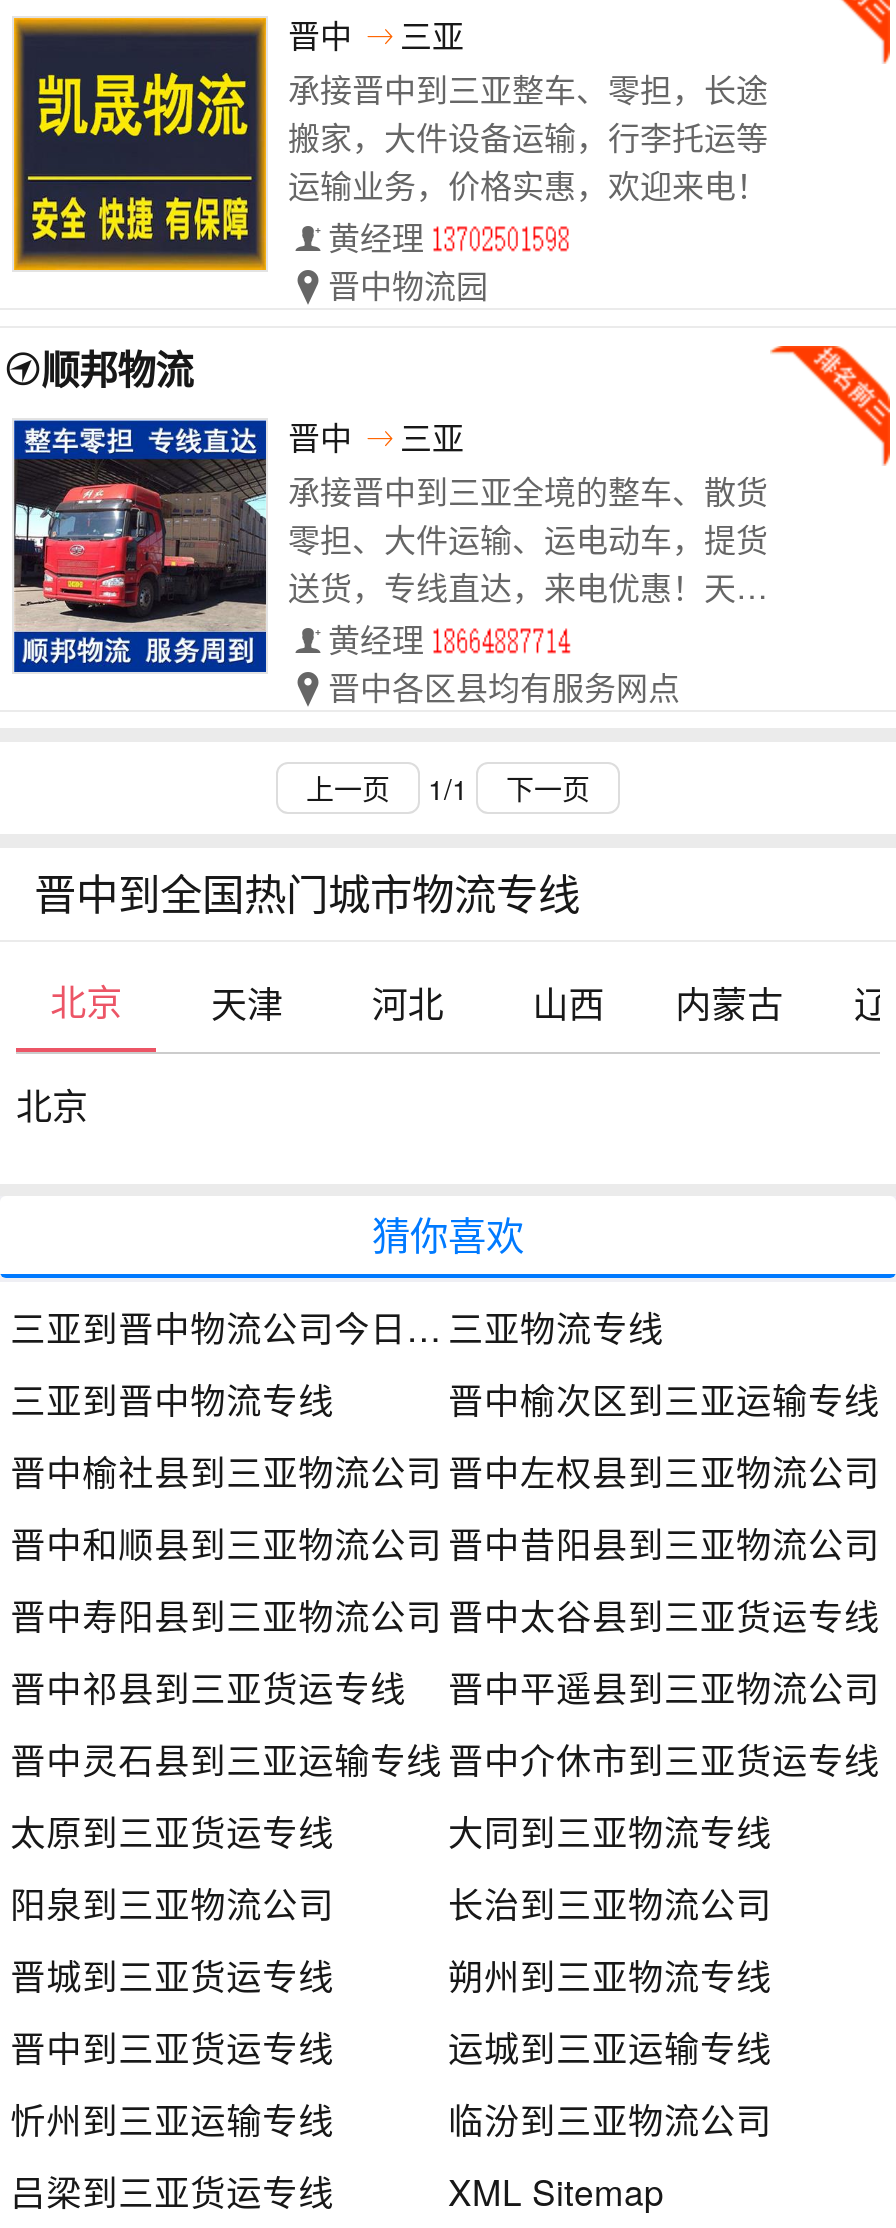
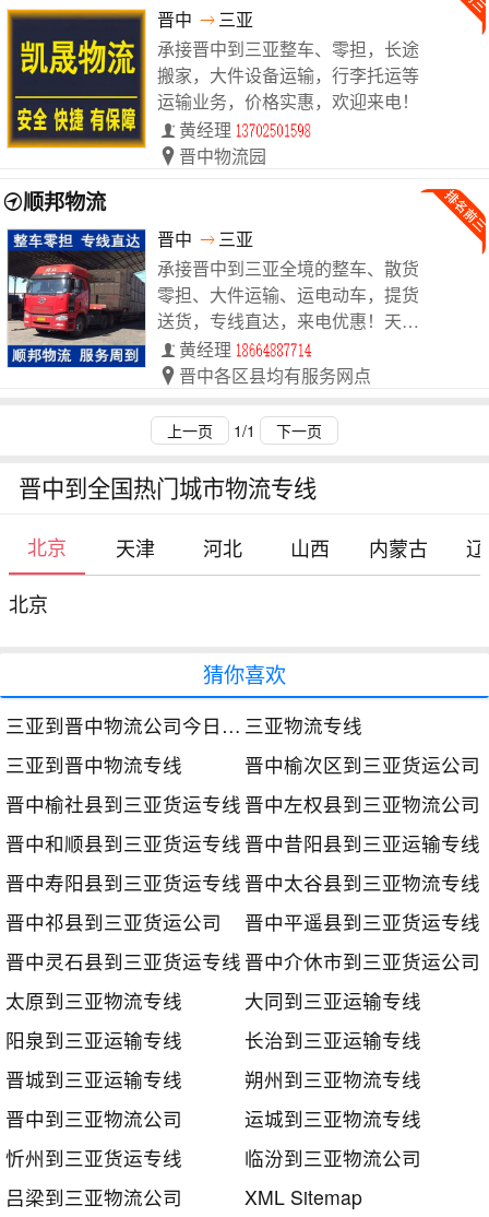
[448,1374,880,1424] 晋中榆次区到三亚运输专线 -> [244,751,480,778] 晋中榆次区到三亚货运公司
[10,1446,880,1496] 晋中榆社县到三亚物流公司 晋中左权县到三亚物流公司 -> [6,790,480,817] 晋中榆社县到三亚货运专线 晋中左权县到三亚物流公司
[10,1518,880,1568] 晋中和顺县到三亚物流公司 晋中昔阳县到三亚物流公司 -> [6,829,480,857] 晋中和顺县到三亚货运专线 晋中昔阳县到三亚运输专线
[10,1590,880,1640] 晋中寿阳县到三亚物流公司 晋中太谷县到三亚货运专线 -> [6,869,480,896] 晋中寿阳县到三亚货运专线 晋中太谷县到三亚物流专线
[10,1662,406,1712] 晋中祁县到三亚货运专线 -> [6,908,222,935] 晋中祁县到三亚货运公司
[448,1662,880,1712] 晋中平遥县到三亚物流公司 -> [244,908,480,935] 晋中平遥县到三亚货运专线
[10,1734,880,1784] 晋中灵石县到三亚运输专线 晋中介休市到三亚货运专线 -> [6,947,480,975] 晋中灵石县到三亚货运专线 晋中介休市到三亚货运公司
[10,1806,334,1856] 太原到三亚货运专线 -> [6,987,182,1014] 太原到三亚物流专线
[448,1806,772,1856] 大同到三亚物流专线 -> [244,987,421,1014] 大同到三亚运输专线
[10,1878,334,1928] 阳泉到三亚物流公司 -> [6,1026,182,1053] 阳泉到三亚运输专线
[448,1878,772,1928] 长治到三亚物流公司 -> [244,1026,421,1053] 长治到三亚运输专线
[10,1950,334,2000] 晋城到三亚货运专线 -> [6,1065,182,1093] 晋城到三亚运输专线
[10,2022,334,2072] 晋中到三亚货运专线 -> [6,1105,182,1132] 晋中到三亚物流公司
[448,2022,772,2072] 运城到三亚运输专线 -> [244,1105,421,1132] 运城到三亚物流专线
[10,2094,334,2144] 忻州到三亚运输专线 -> [6,1144,182,1171] 忻州到三亚货运专线
[10,2166,334,2216] 吕梁到三亚货运专线 -> [6,1183,182,1211] 吕梁到三亚物流公司

